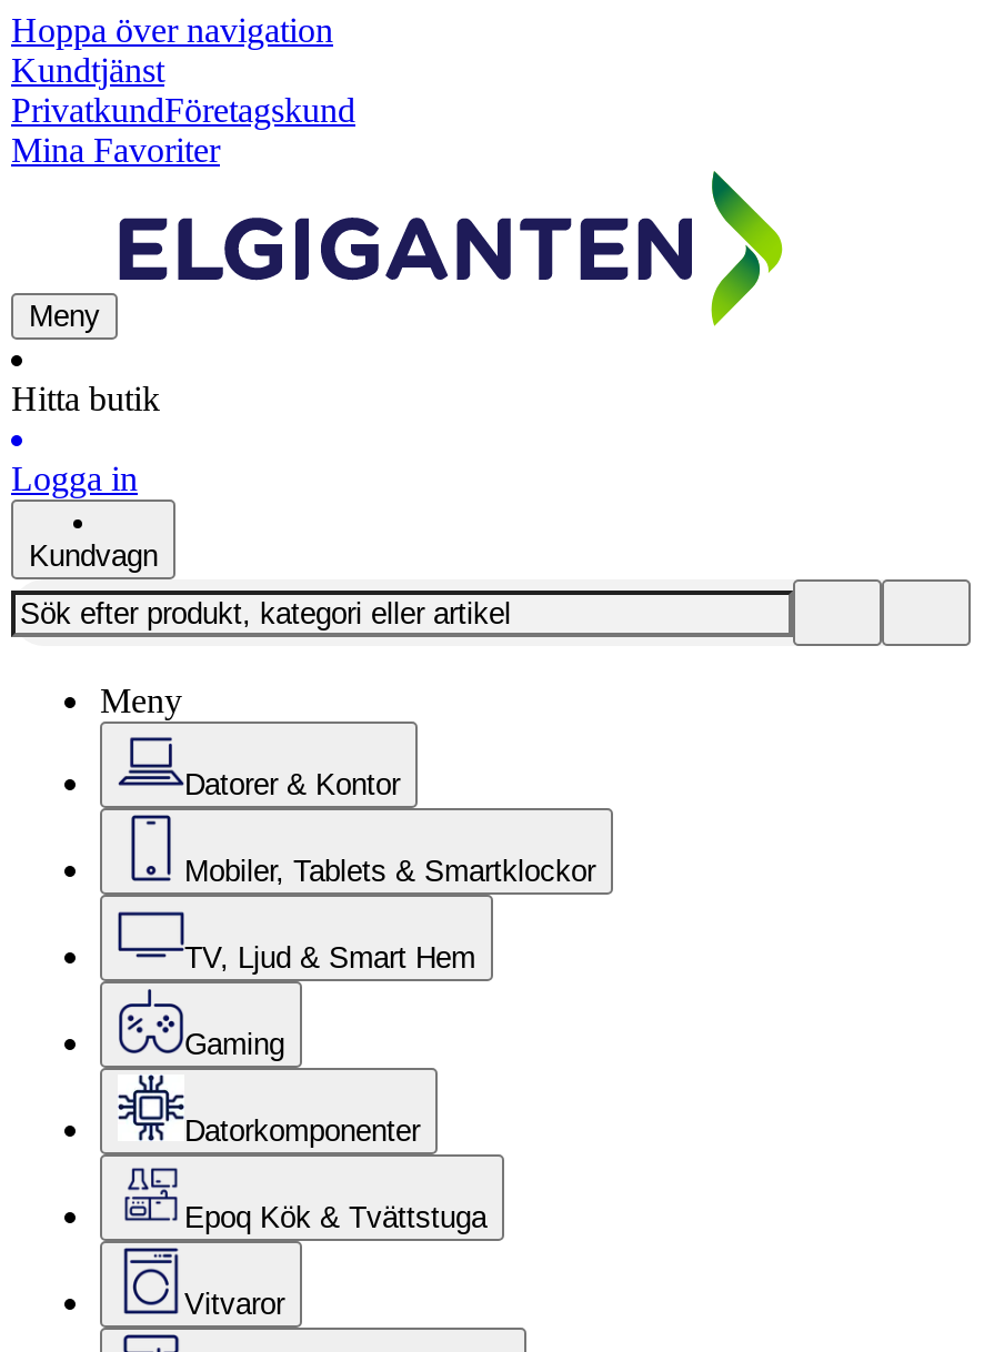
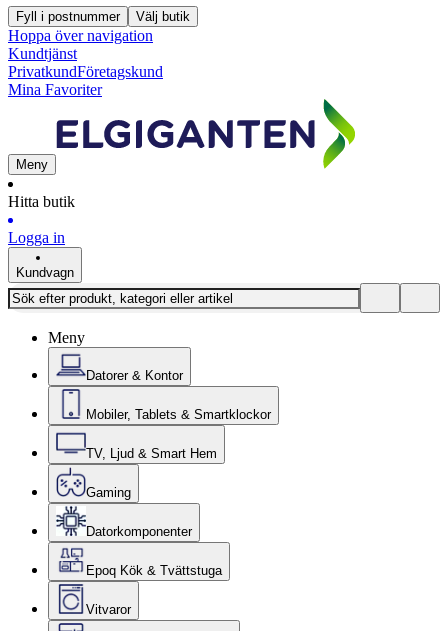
none -> [16,9,190,24] Fyll i postnummer | Välj butik

